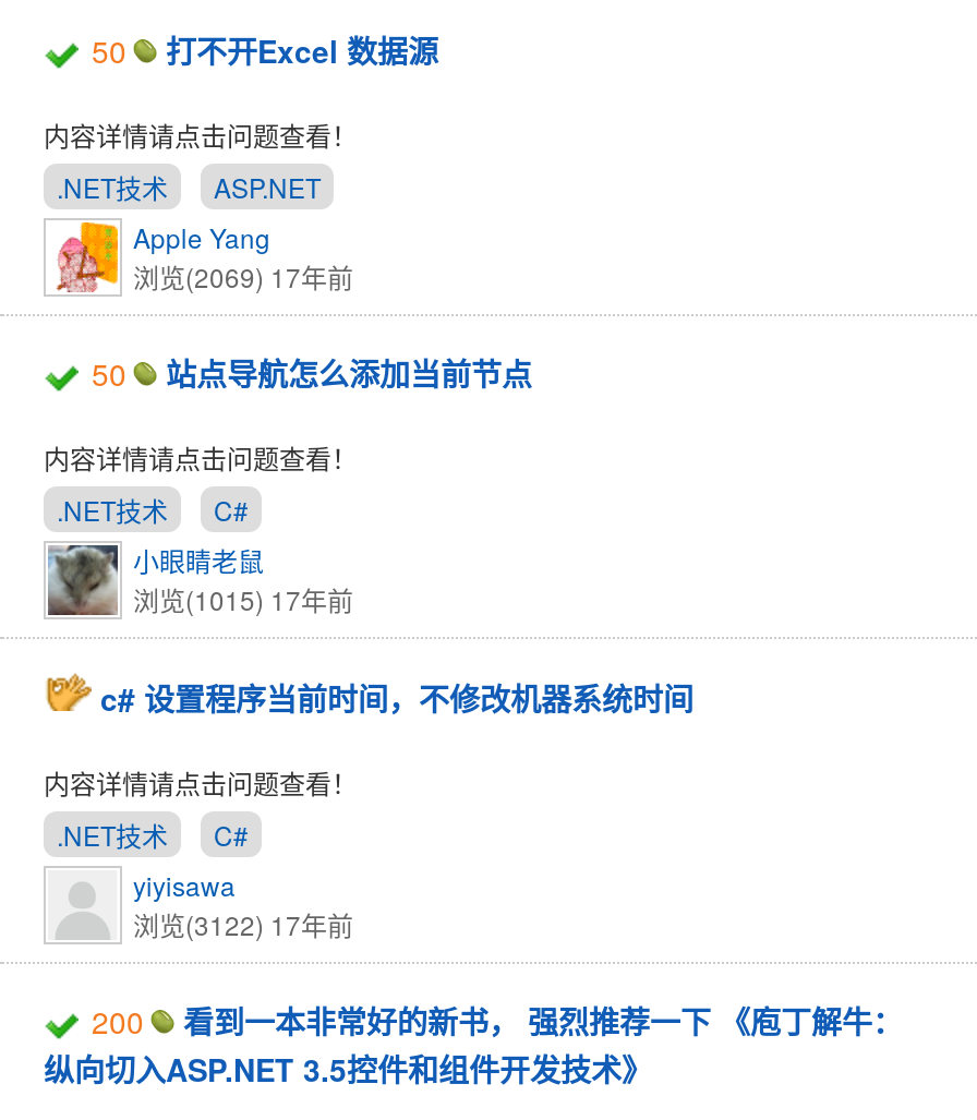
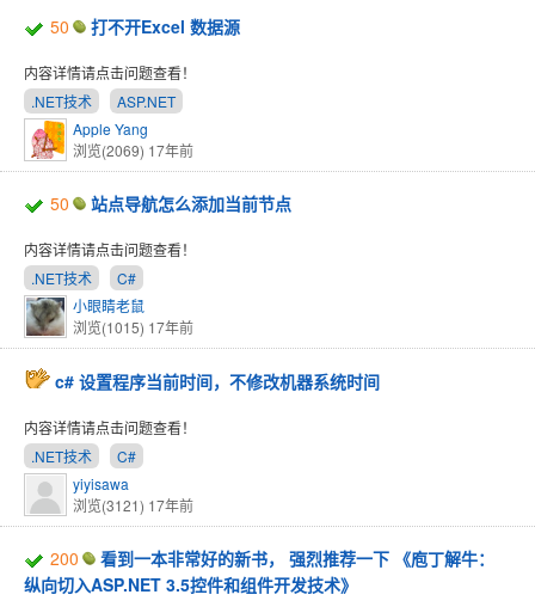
[133,905,353,942] 浏览(3122) 17年前 -> [73,495,193,515] 浏览(3121) 17年前

